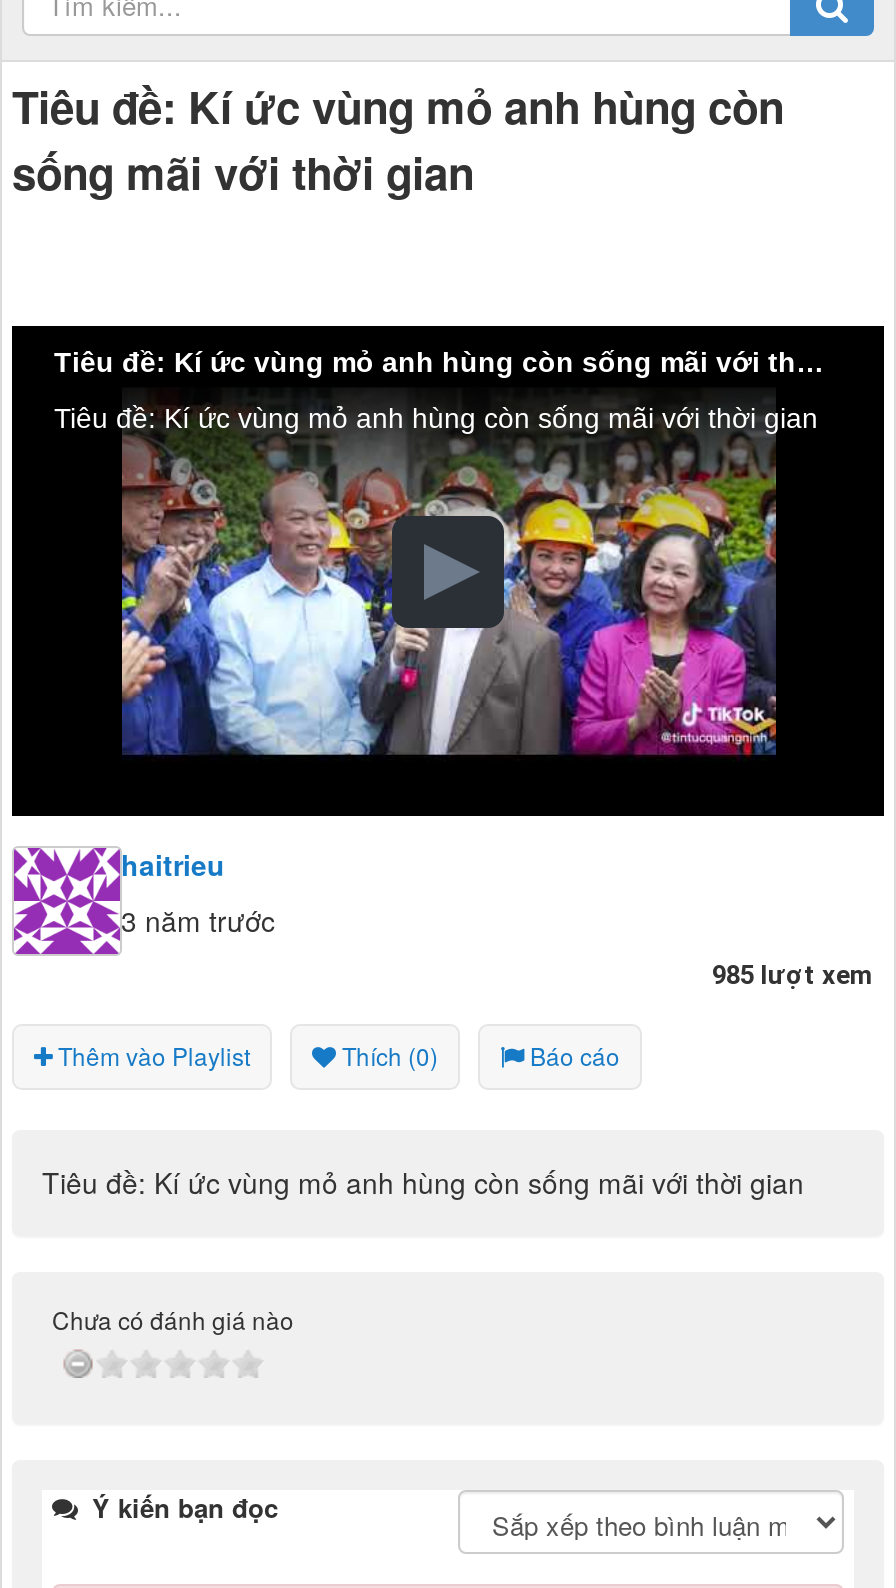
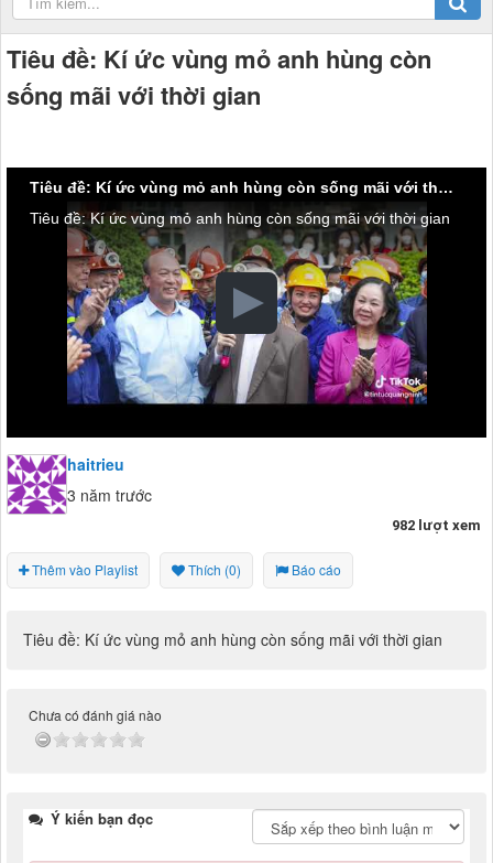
[712,961,874,991] 985 lượt xem -> [392,517,481,534] 982 lượt xem

